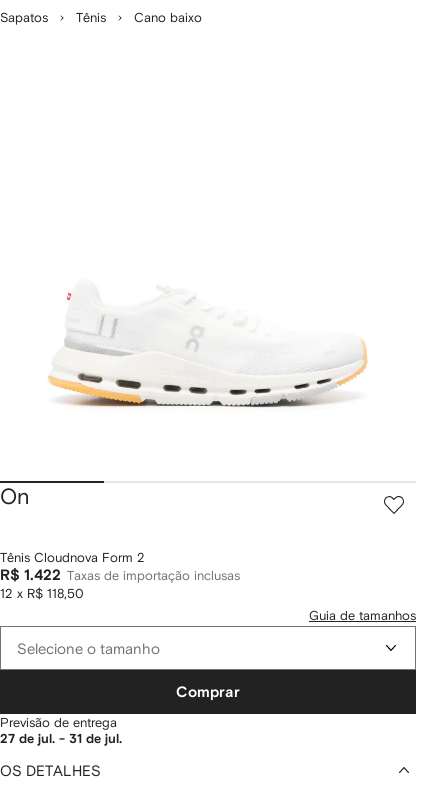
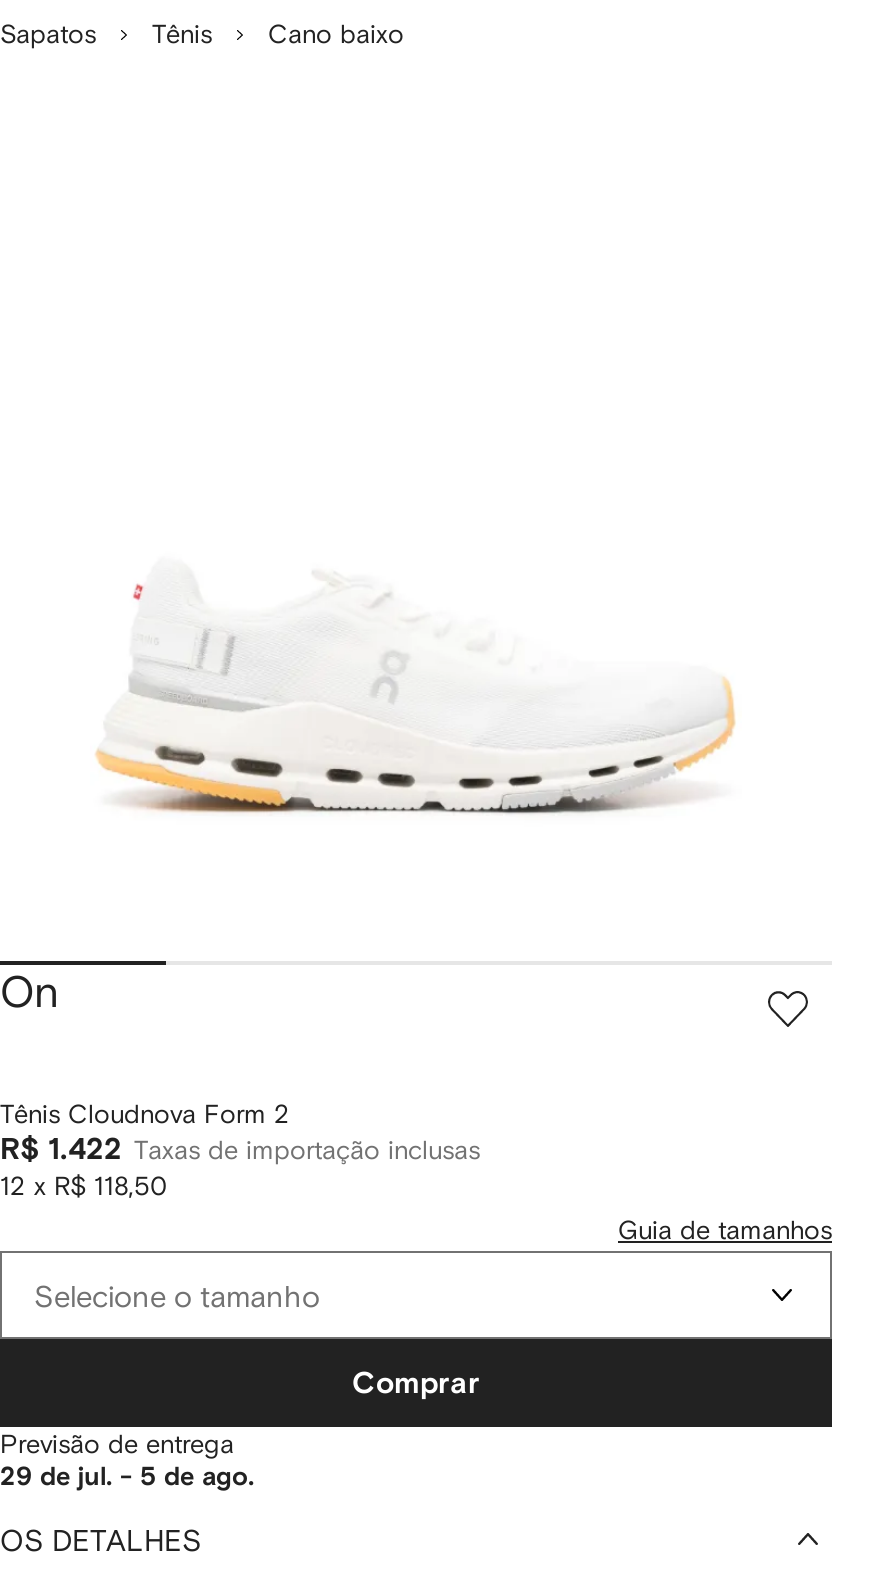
[0,733,122,746] 27 de jul. - 31 de jul. -> [0,1465,254,1491] 29 de jul. - 5 de ago.

